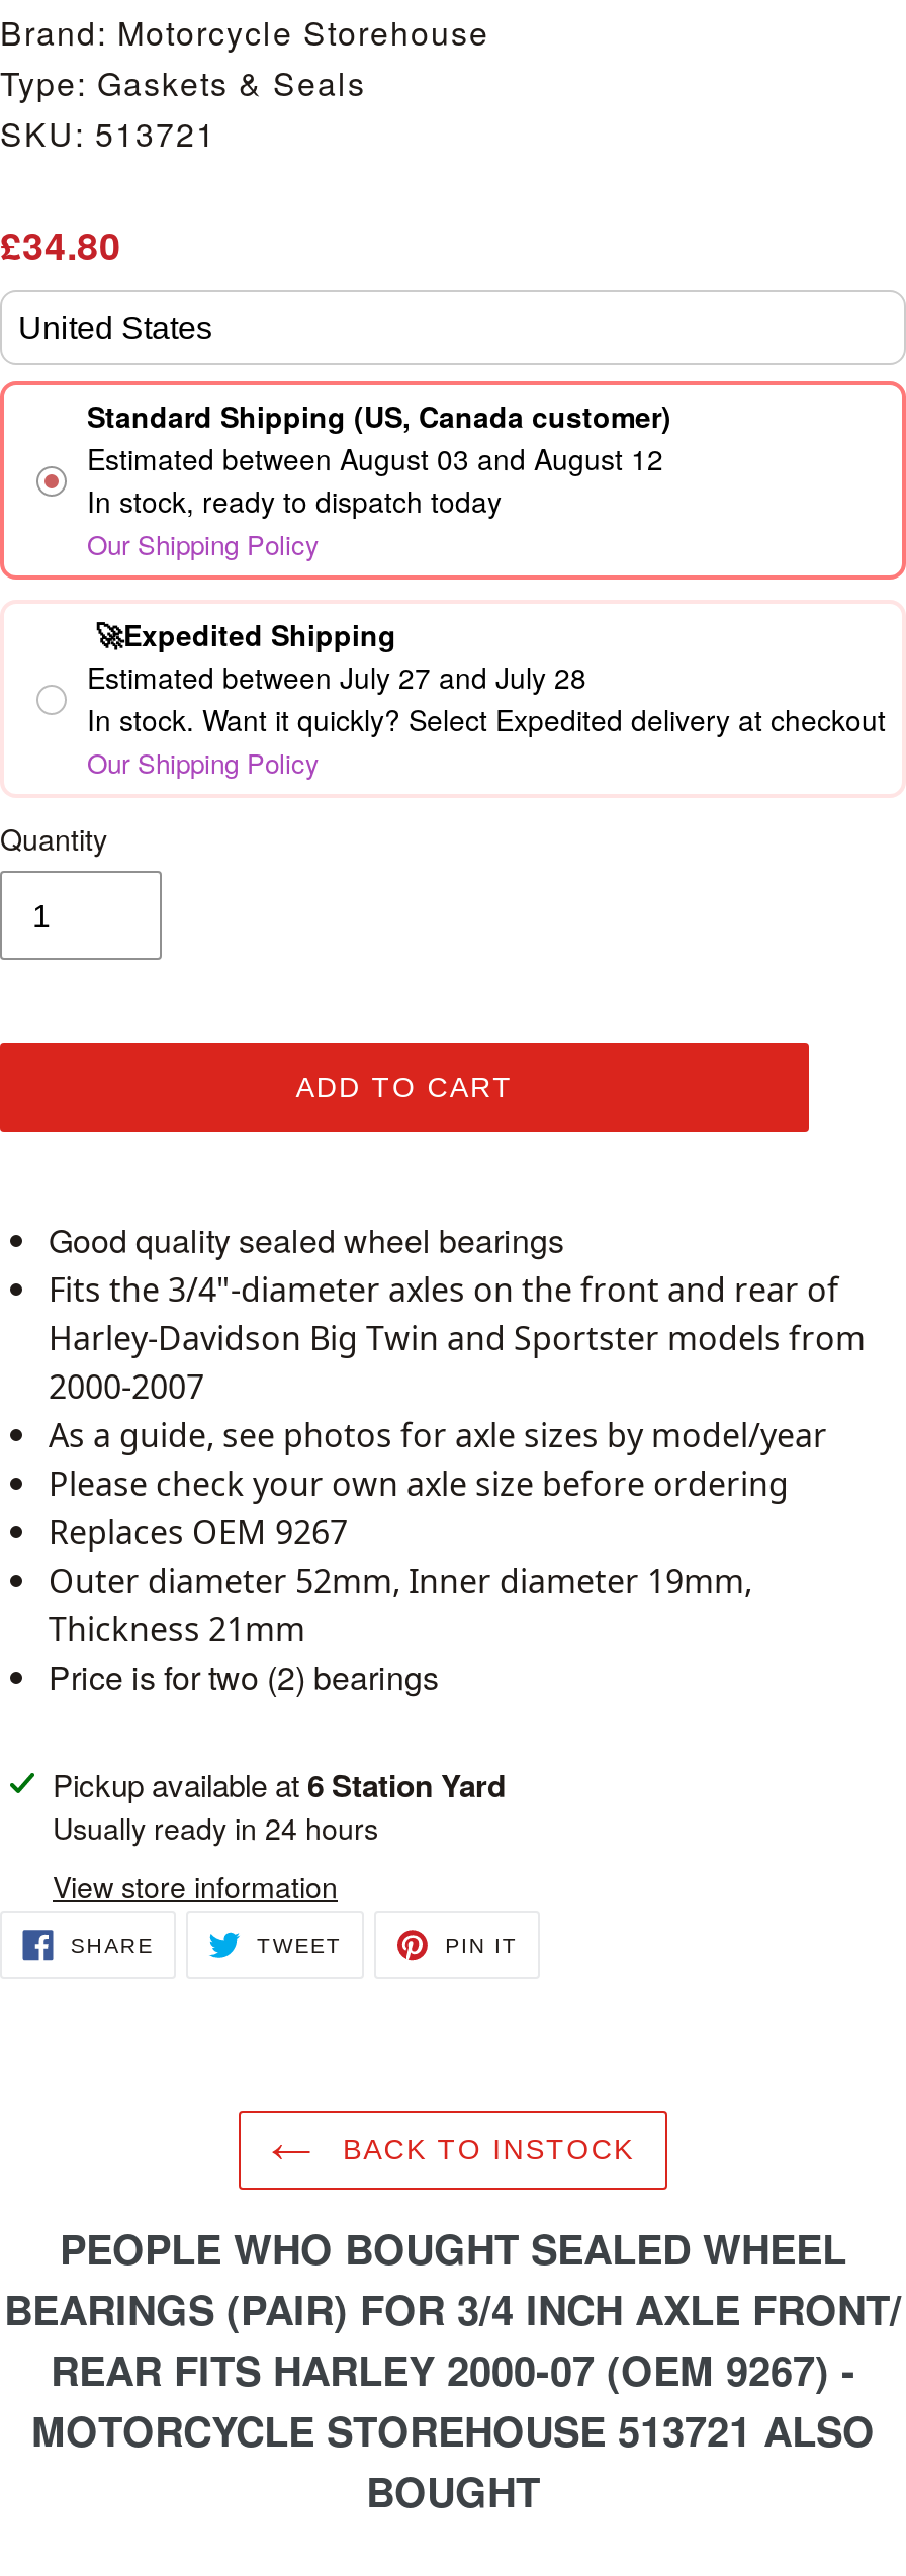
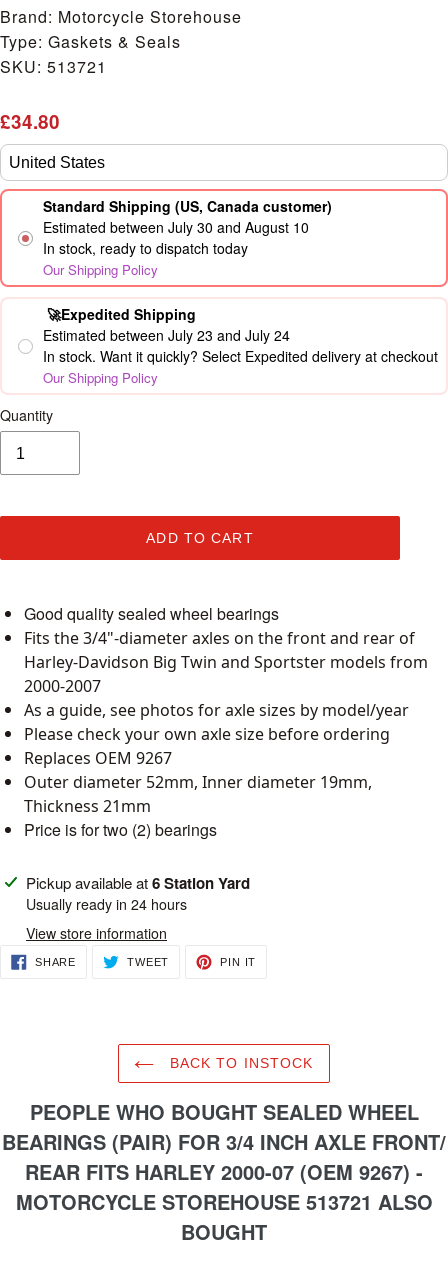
[87,438,663,478] Estimated between August 03 and August 12 -> [43,217,309,237] Estimated between July 30 and August 10
[87,656,586,697] Estimated between July 27 and July 28 -> [43,325,290,345] Estimated between July 23 and July 24

